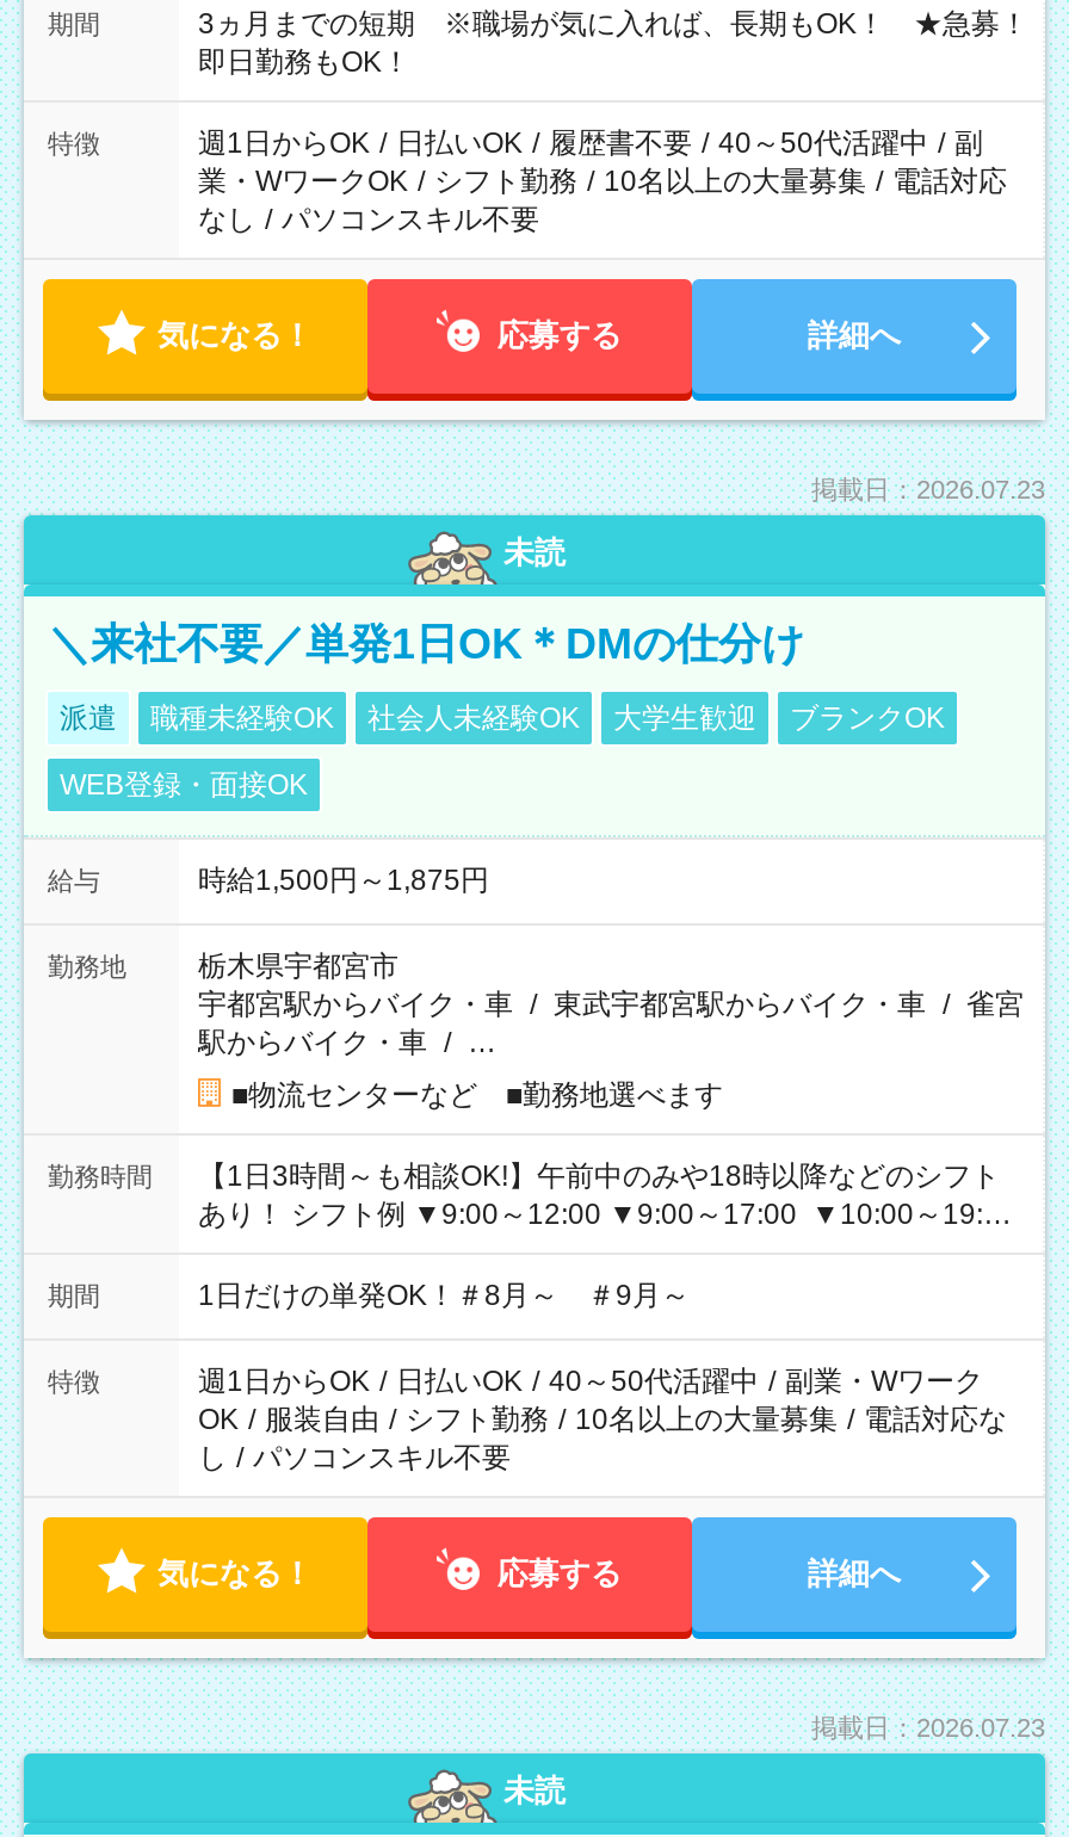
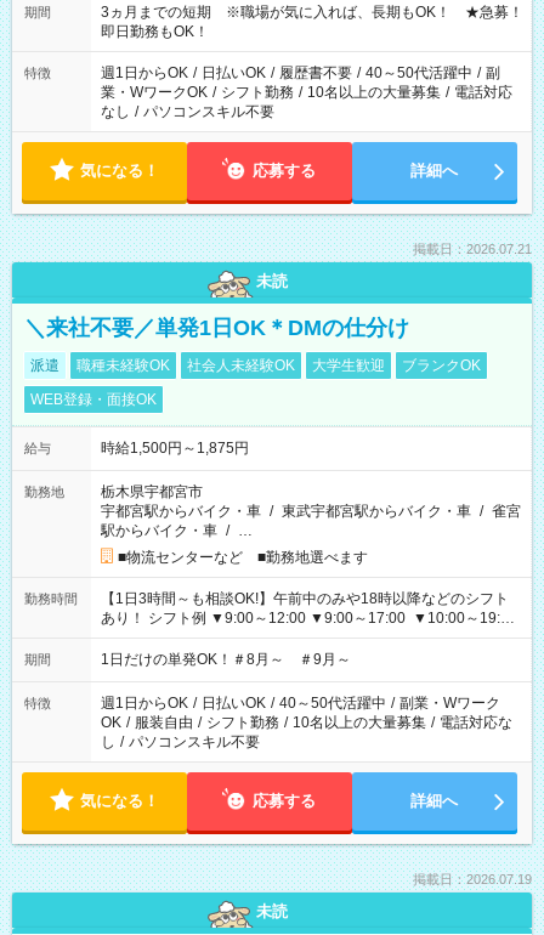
[811,475,1045,503] 掲載日：2026.07.23 -> [413,242,532,256] 掲載日：2026.07.21
[811,1713,1045,1742] 掲載日：2026.07.23 -> [413,872,532,886] 掲載日：2026.07.19

